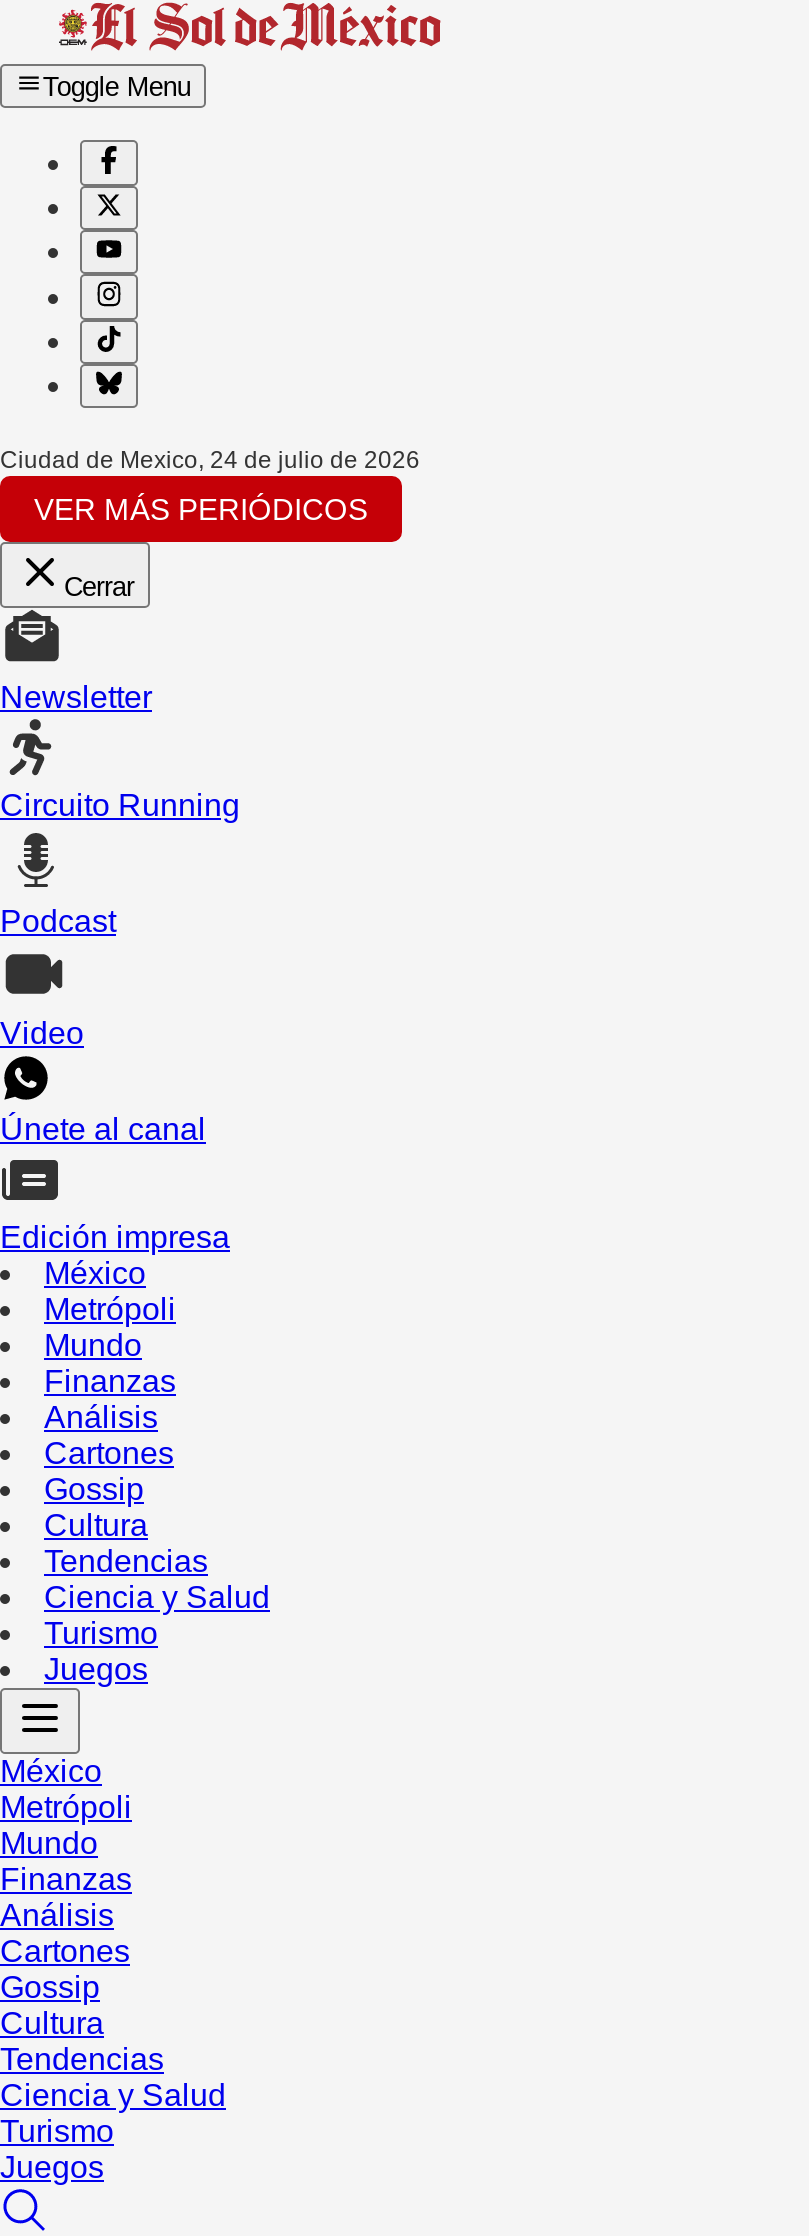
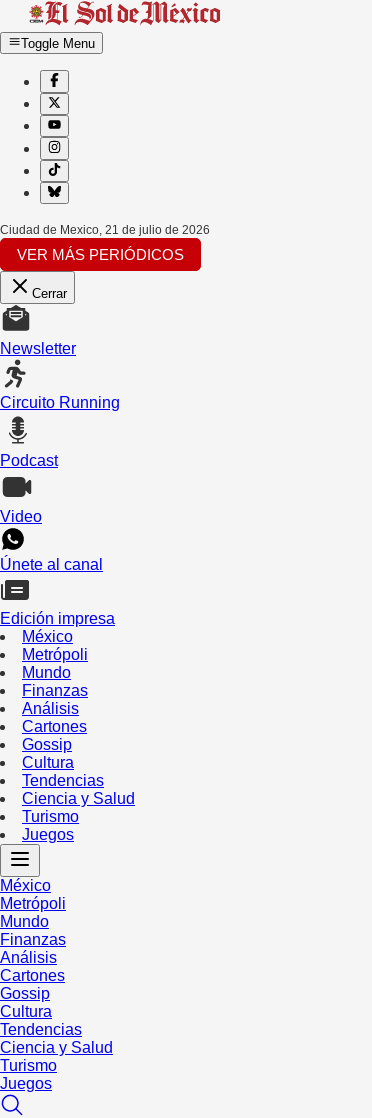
[0,447,420,475] Ciudad de Mexico, 24 de julio de 2026 -> [0,223,210,237] Ciudad de Mexico, 21 de julio de 2026

